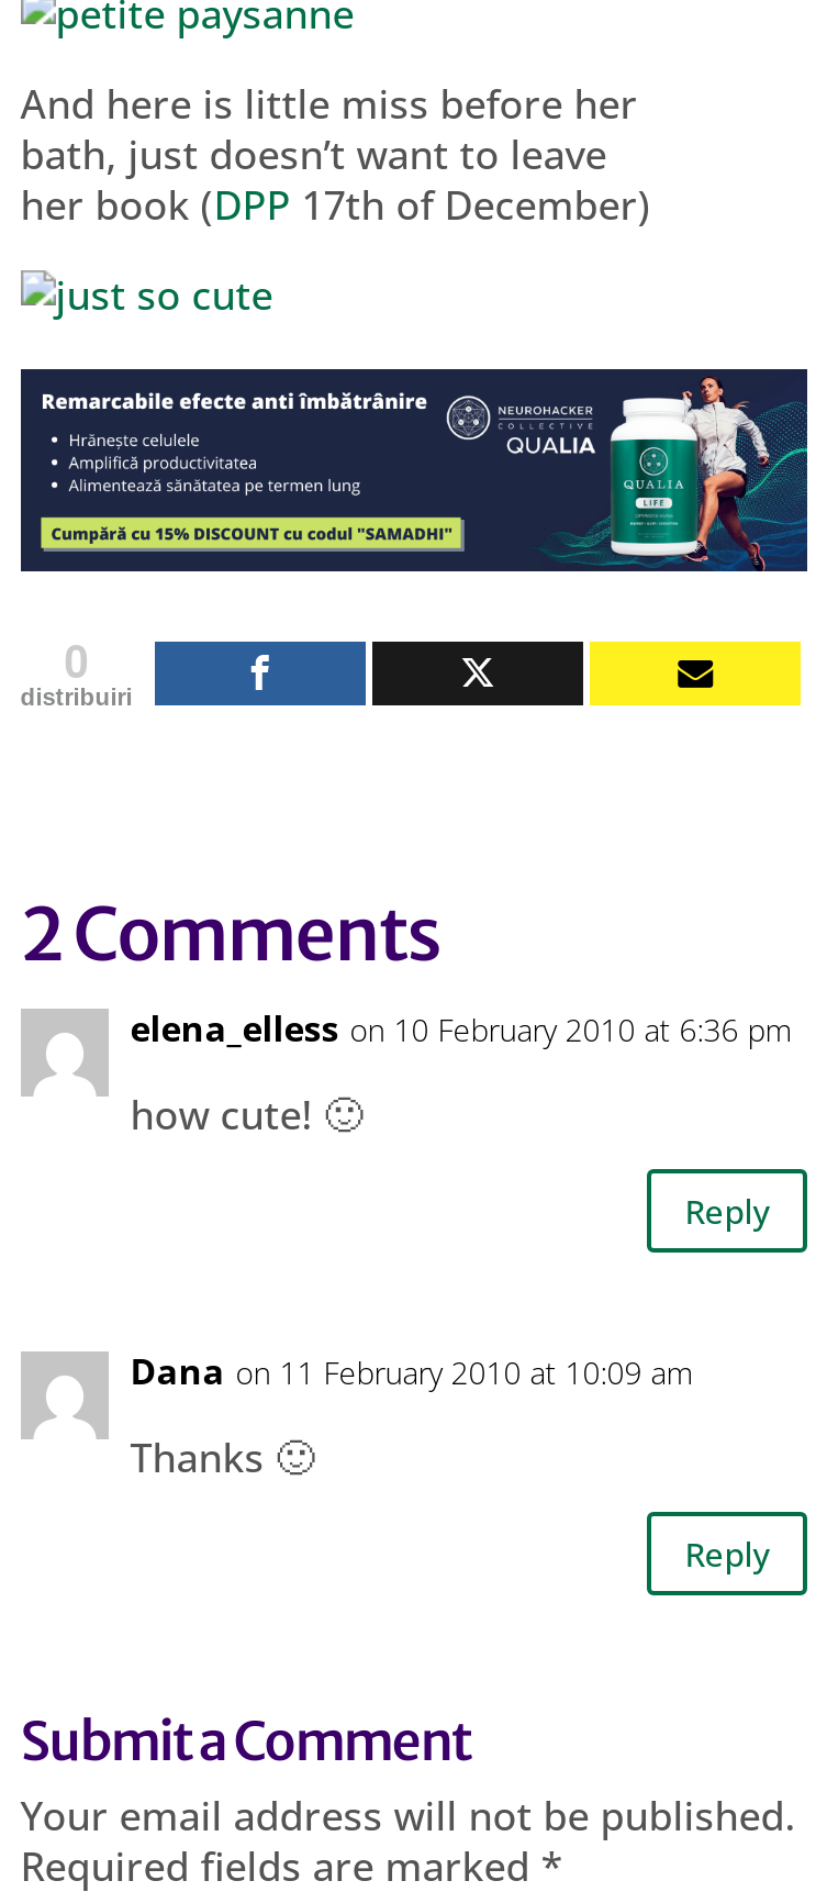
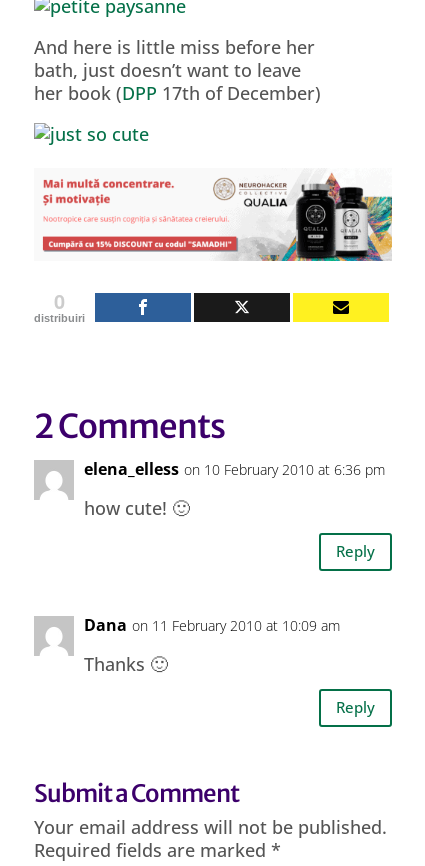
[19,367,809,574] [image] -> [34,168,393,262] [image]

